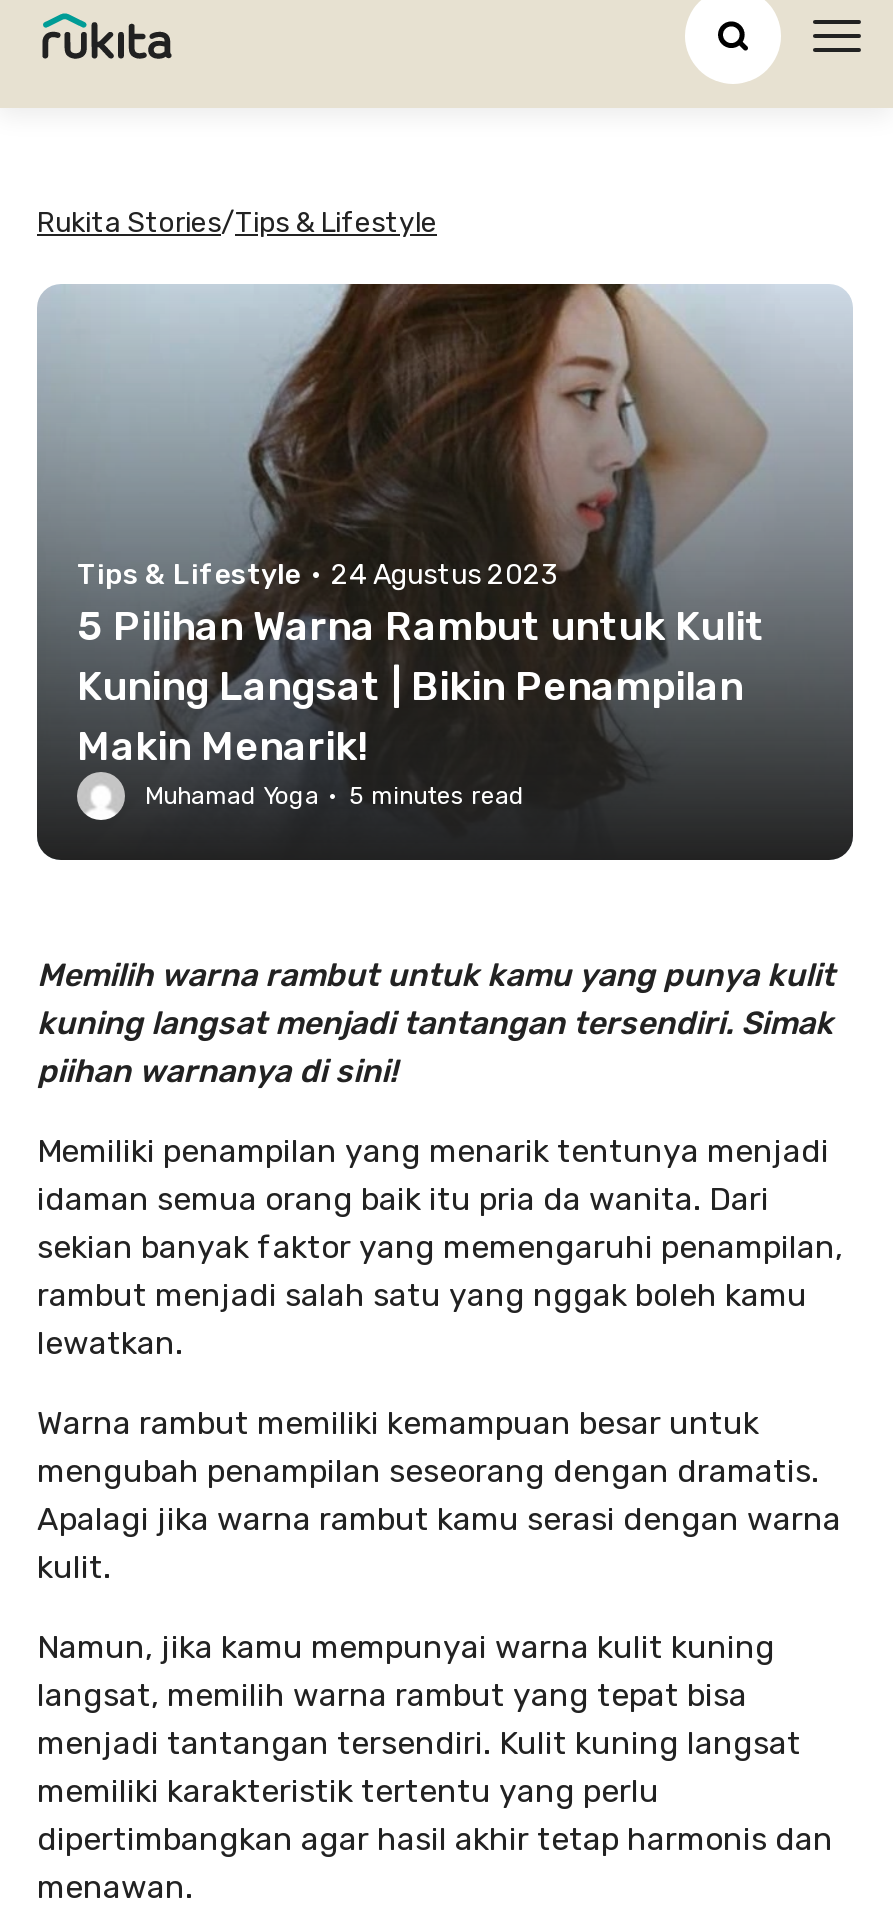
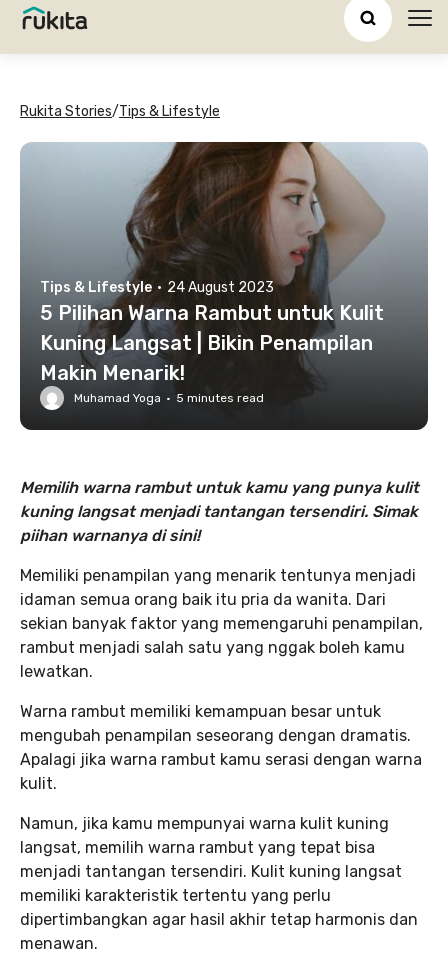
[77,558,559,592] Tips & Lifestyle · 24 Agustus 2023 -> [40,279,274,296] Tips & Lifestyle · 24 August 2023

